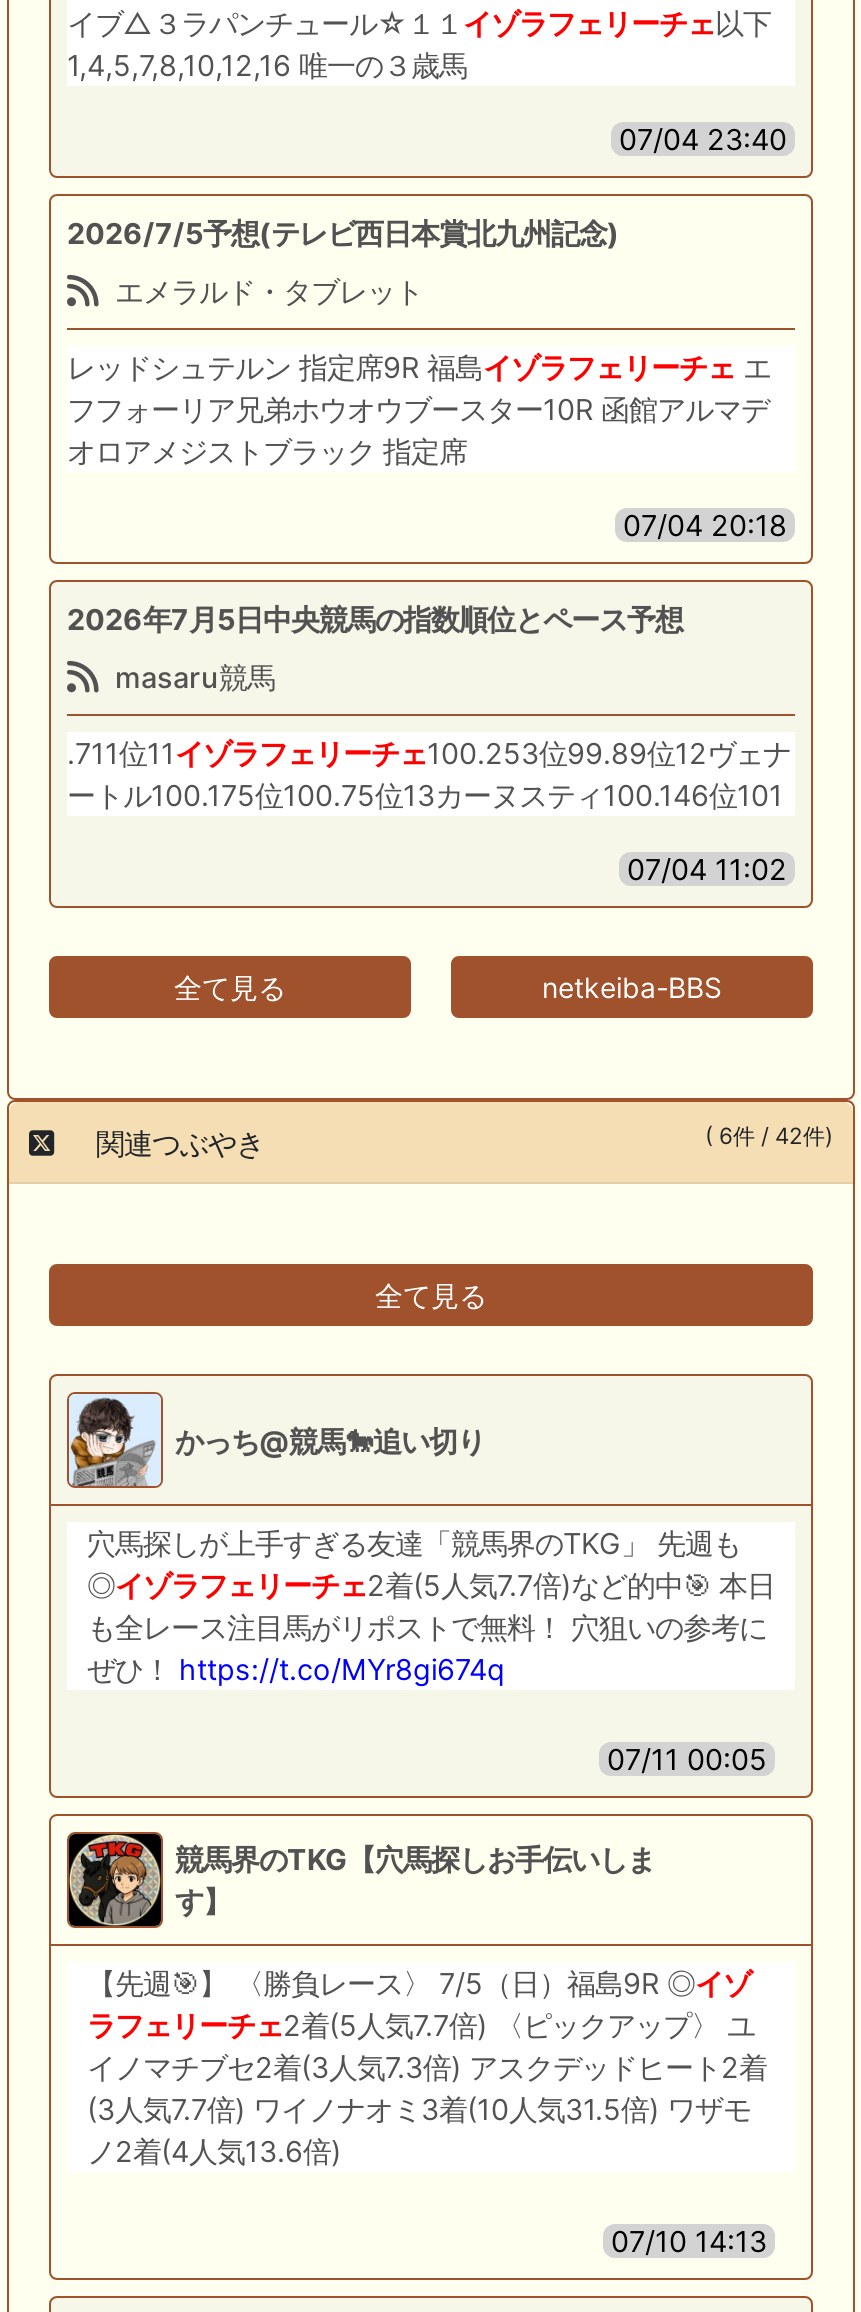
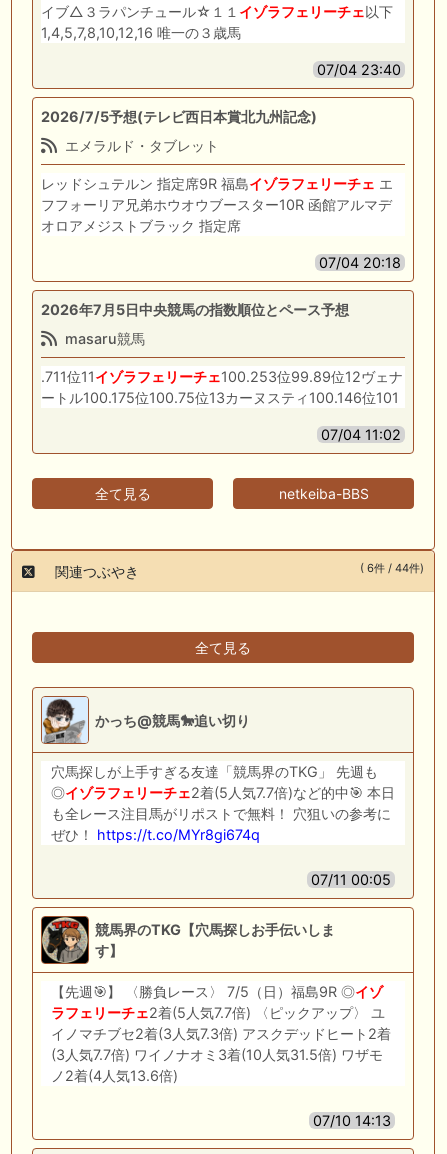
[705,1123,833,1151] ( 6件 / 42件) -> [360,561,424,575] ( 6件 / 44件)

